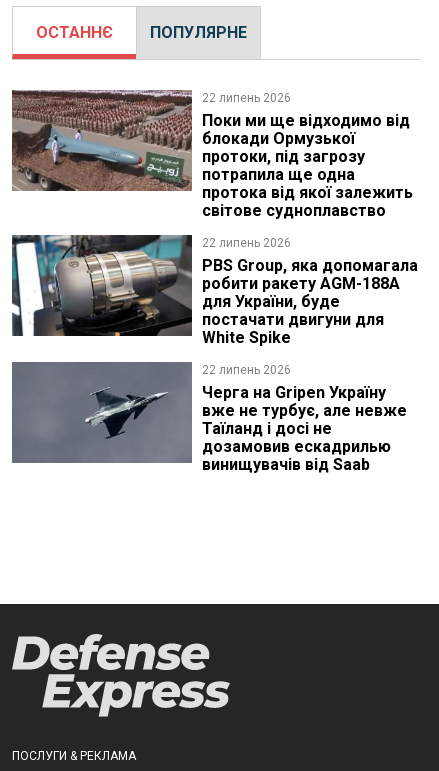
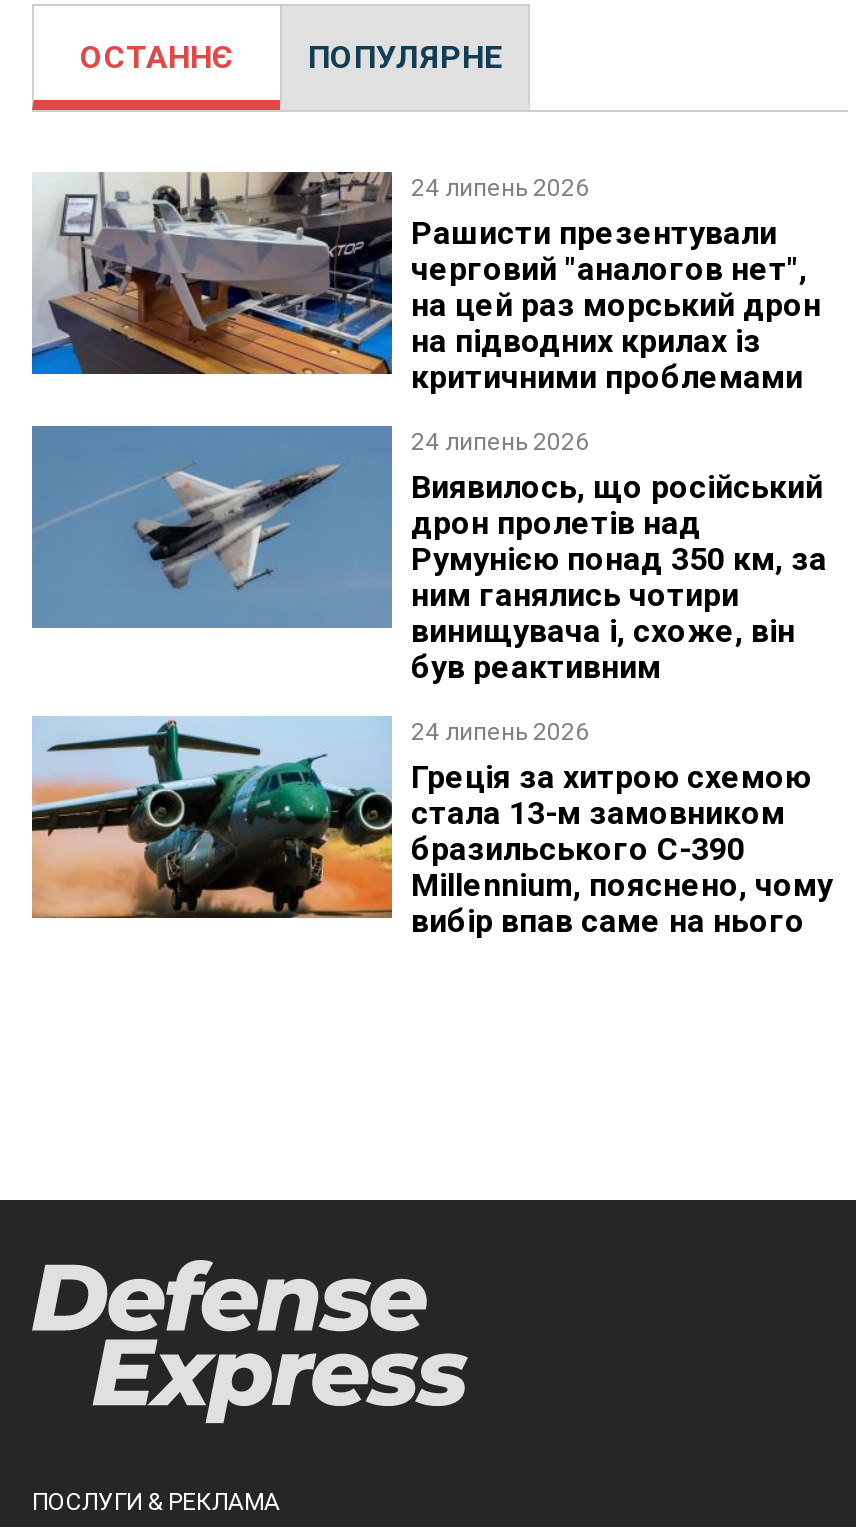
[11,89,412,220] [image] | 22 липень 2026 | Поки ми ще відходимо від | блокади Ормузької | протоки, під загрозу | потрапила ще одна | протока від якої залежить | світове судноплавство -> [30,171,821,396] [image] | 24 липень 2026 | Рашисти презентували | черговий "аналогов нет", | на цей раз морський дрон | на підводних крилах із | критичними проблемами
[11,217,417,347] [image] | 22 липень 2026 | PBS Group, яка допомагала | робити ракету AGM-188A | для України, буде | постачати двигуни для | White Spike -> [30,423,827,686] [image] | 24 липень 2026 | Виявилось, що російський | дрон пролетів над | Румунією понад 350 км, за | ним ганялись чотири | винищувача і, схоже, він | був реактивним
[11,361,406,474] [image] | 22 липень 2026 | Черга на Gripen Україну | вже не турбує, але невже | Таїланд і досі не | дозамовив ескадрилью | винищувачів від Saab -> [30,715,833,940] [image] | 24 липень 2026 | Греція за хитрою схемою | стала 13-м замовником | бразильського C-390 | Millennium, пояснено, чому | вибір впав саме на нього

